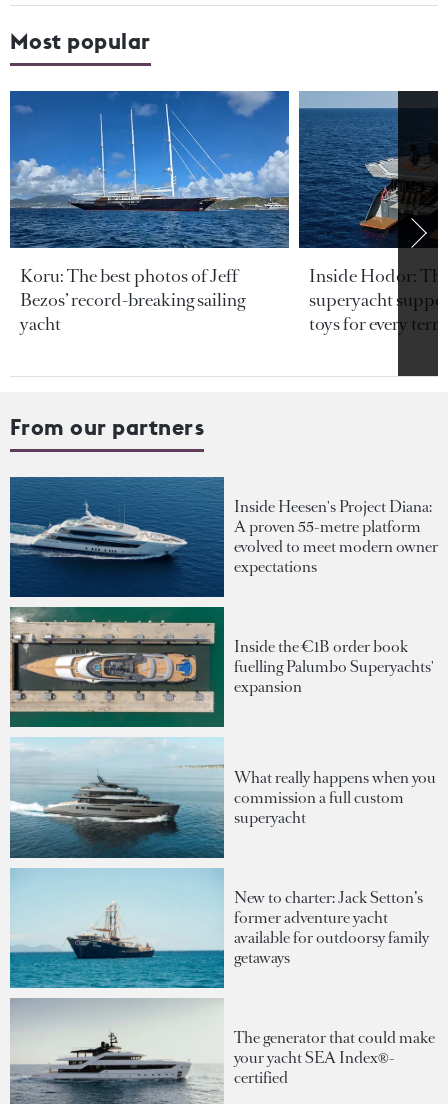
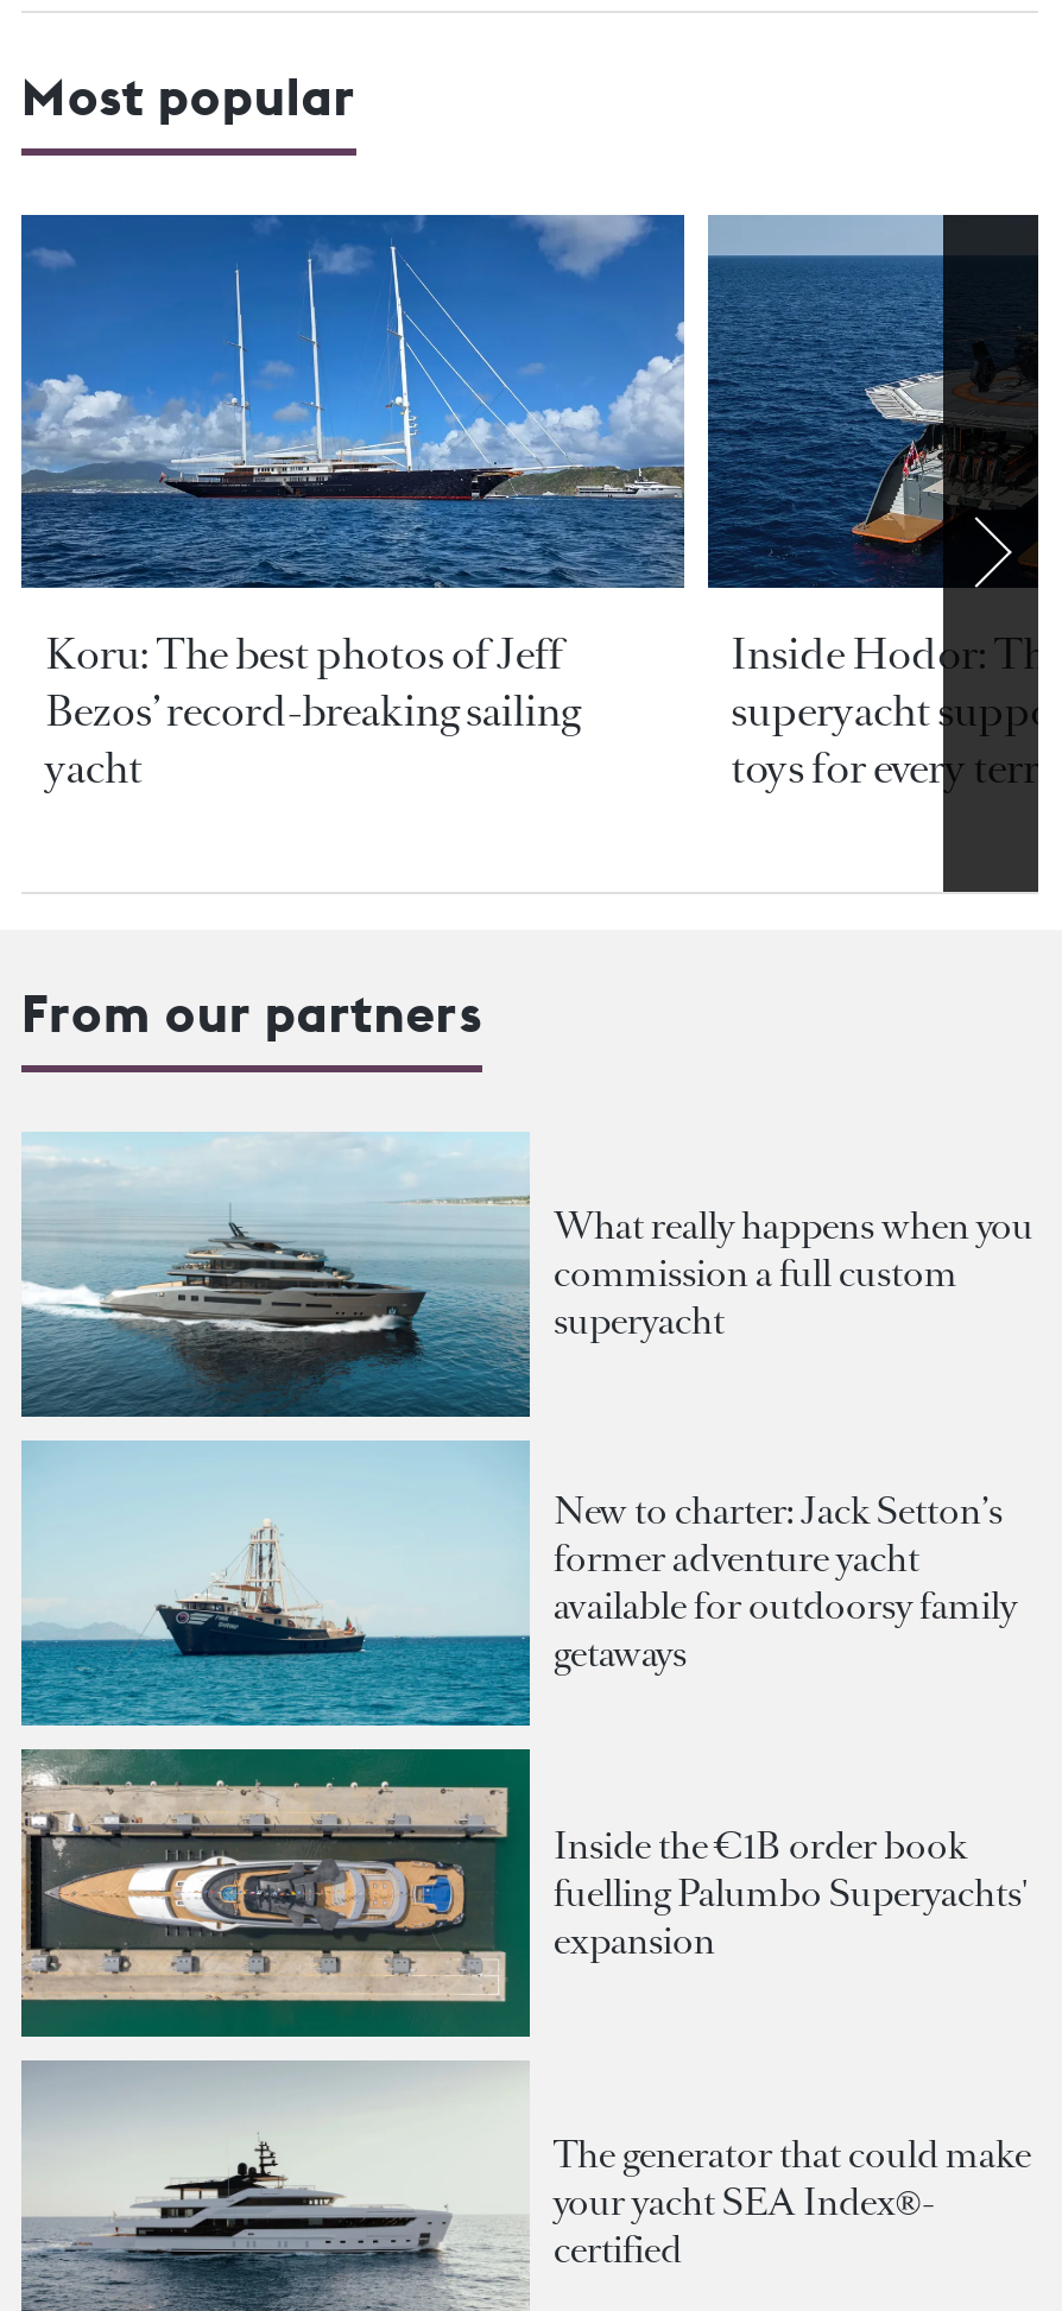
[9,476,438,595] [image] | Inside Heesen's Project Diana: | A proven 55-metre platform | evolved to meet modern owner | expectations -> none
moved [10,606,434,728] -> [21,1749,1029,2039]: [image] | Inside the €1B order book | fuelling Palumbo Superyachts' | expansion
moved [9,739,436,968] -> [19,1134,1033,1679]: [image] | What really happens when you | commission a full custom | superyacht | New to charter: Jack Setton’s | former adventure yacht | available for outdoorsy family | getaways

